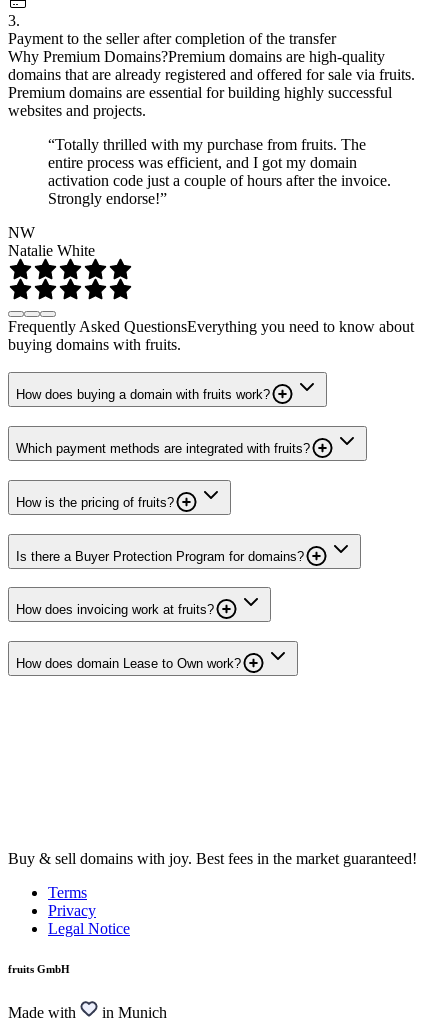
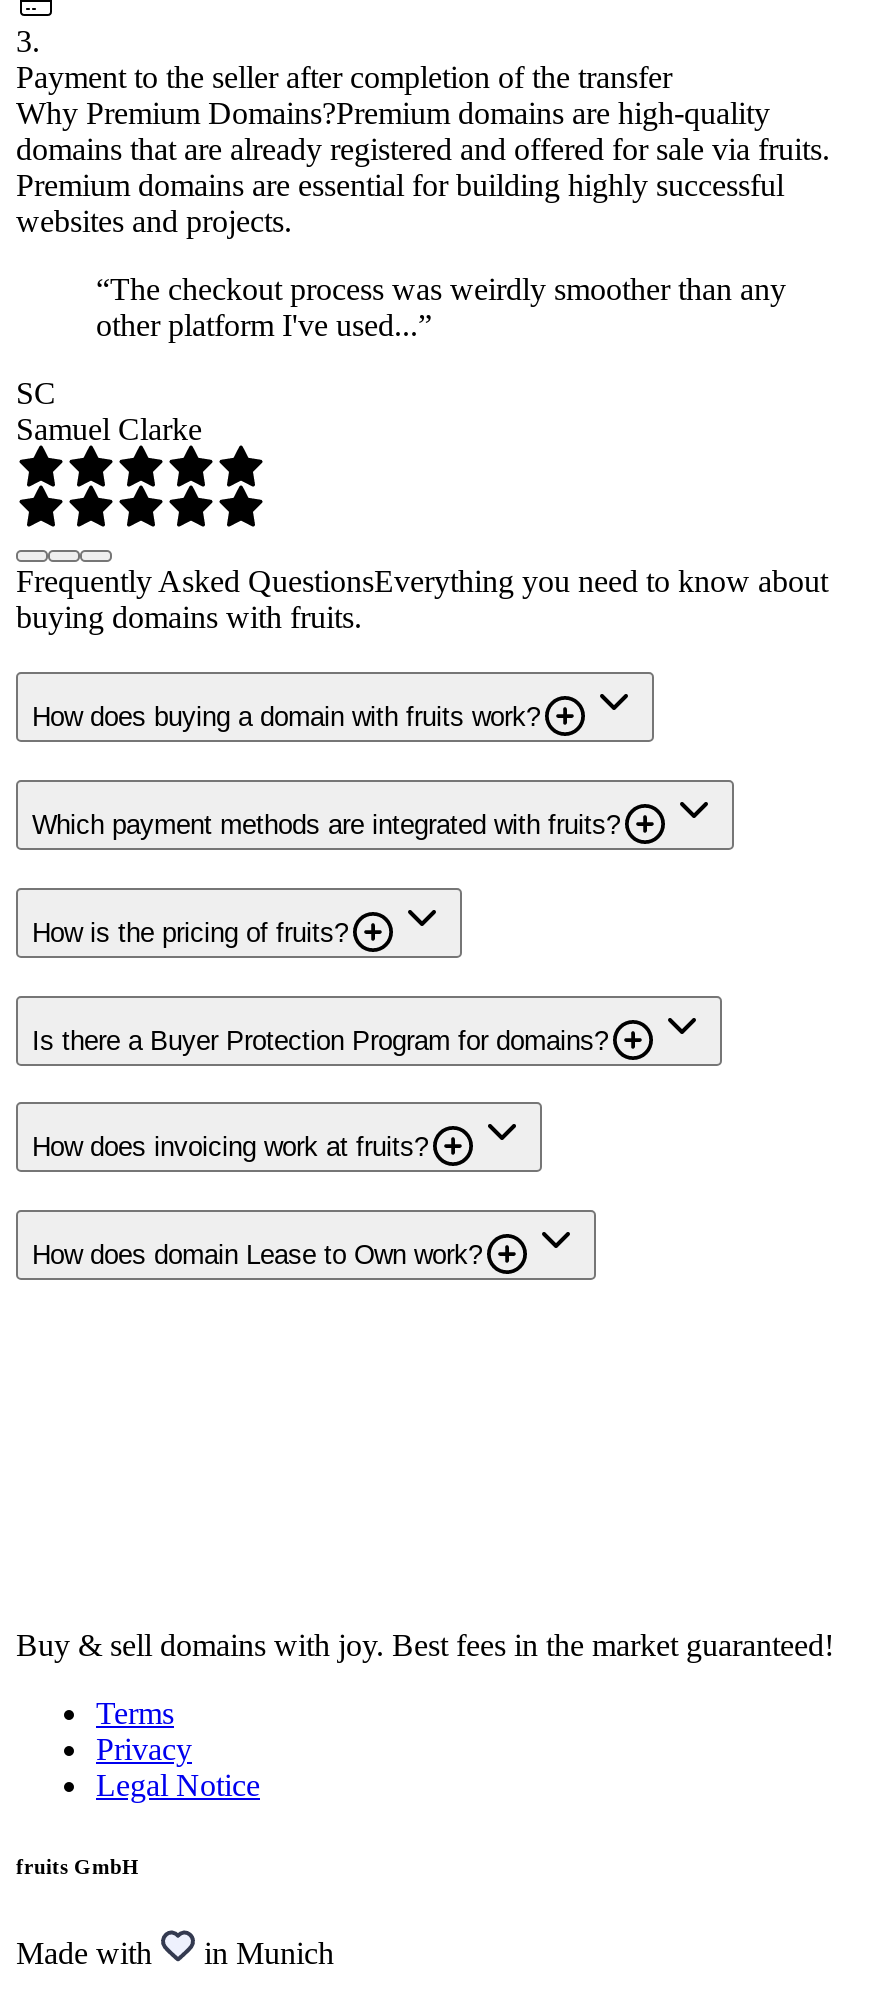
[48,136,391,207] “Totally thrilled with my purchase from fruits. The | entire process was efficient, and I got my domain | activation code just a couple of hours after the invoice. | Strongly endorse!” -> [96,271,786,341] “The checkout process was weirdly smoother than any | other platform I've used...”
[8,224,95,259] NW | Natalie White -> [16,375,202,445] SC | Samuel Clarke

